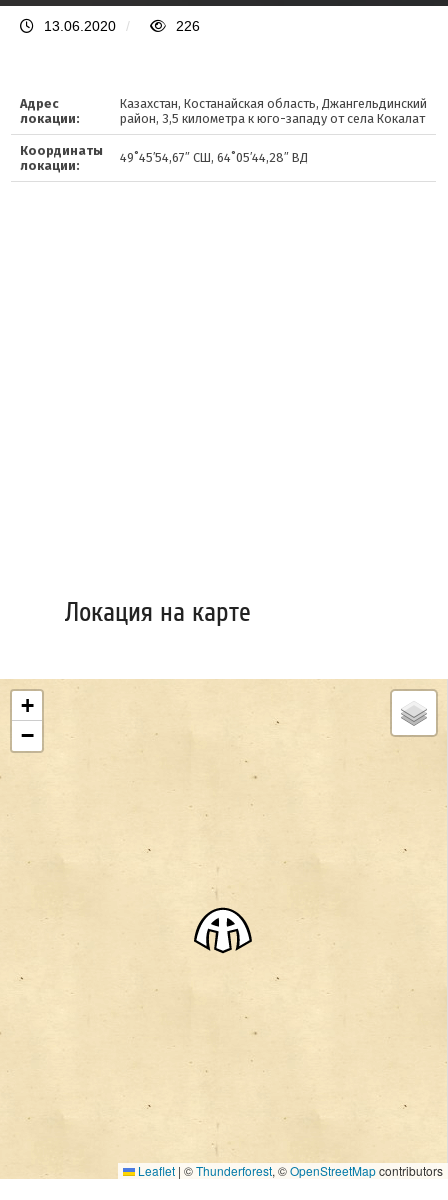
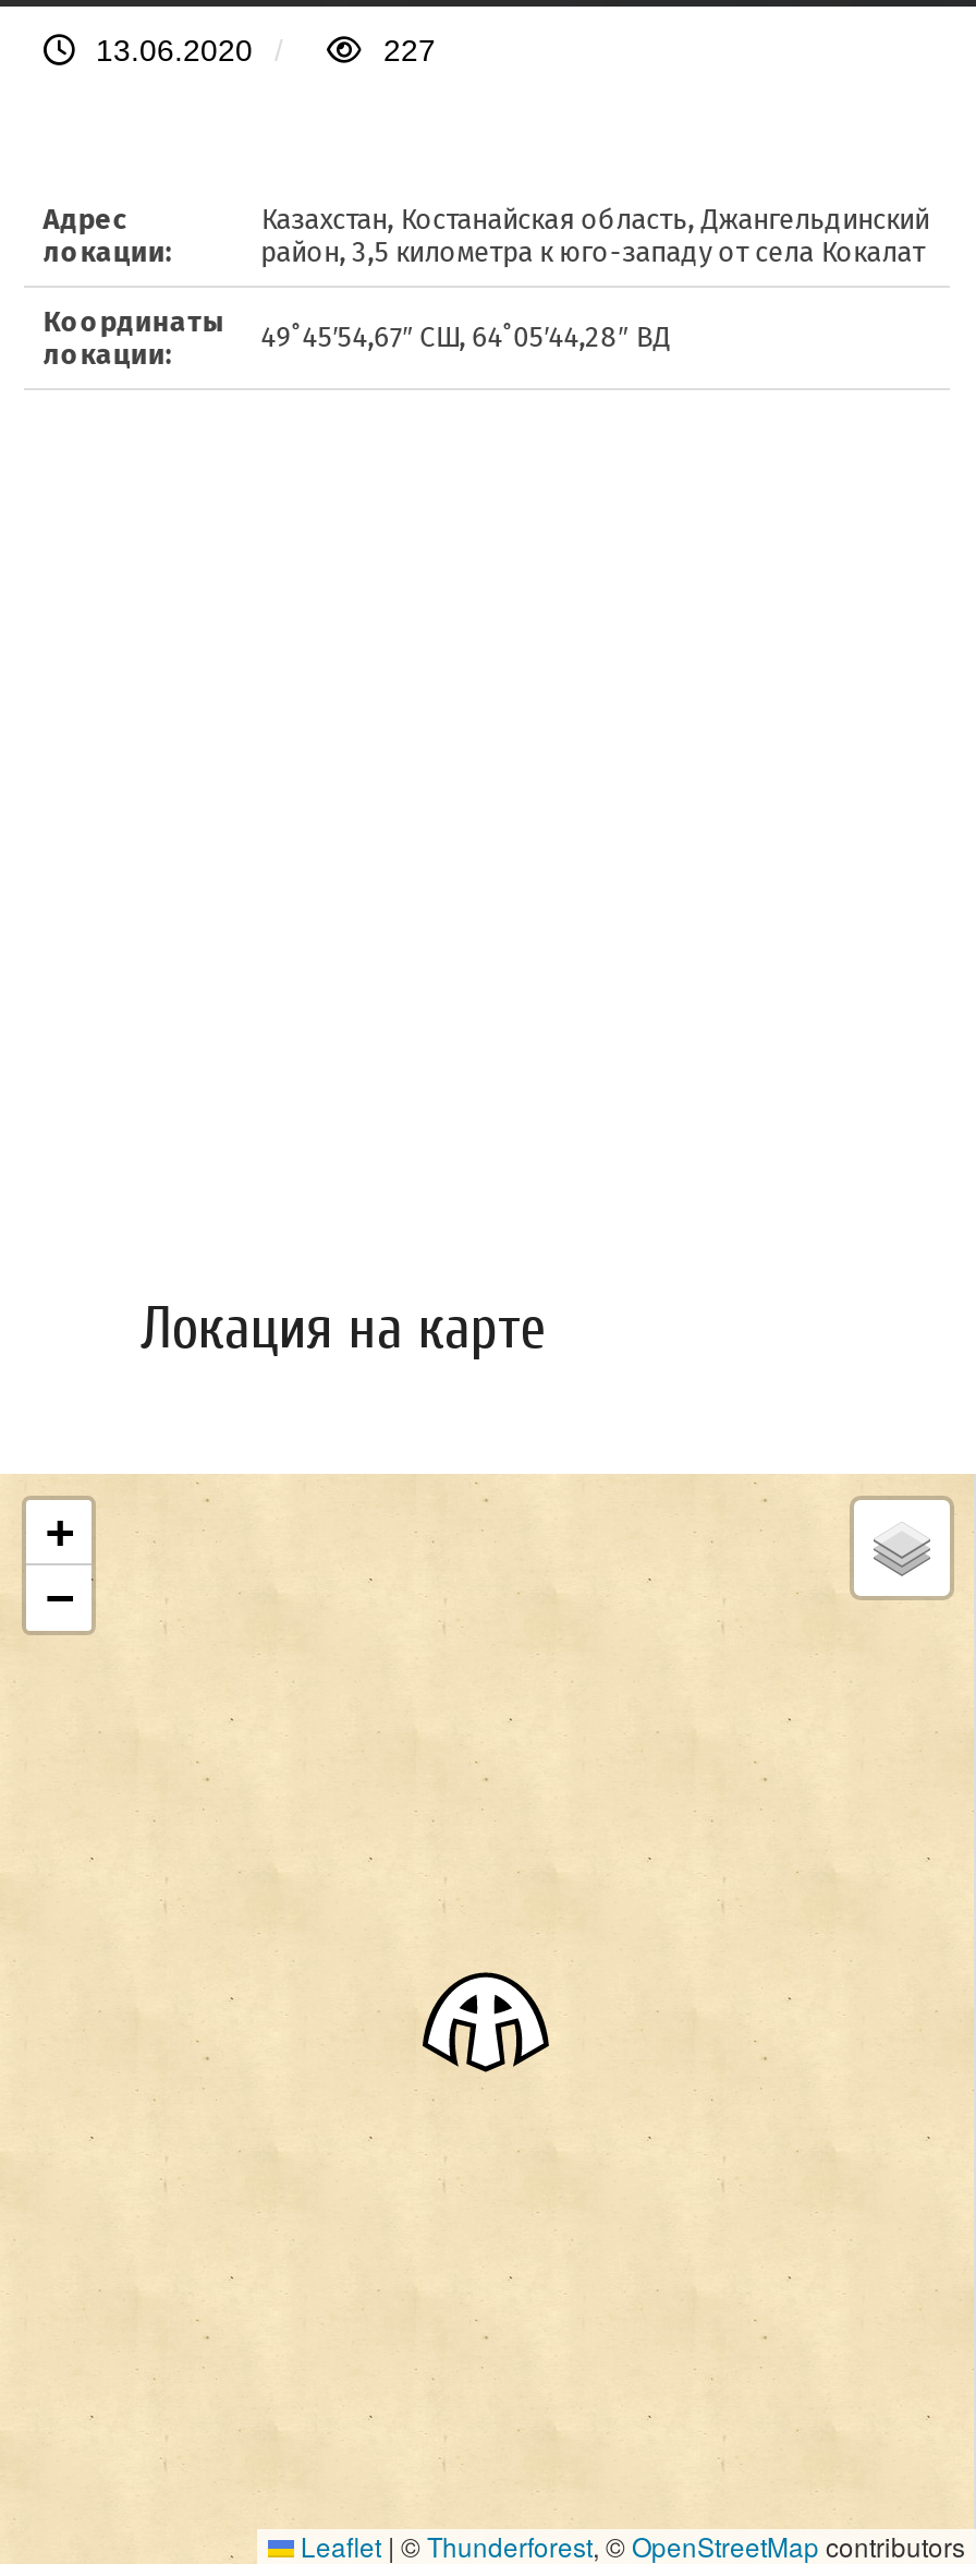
[176,18,200,34] 226 -> [383,33,436,68] 227

